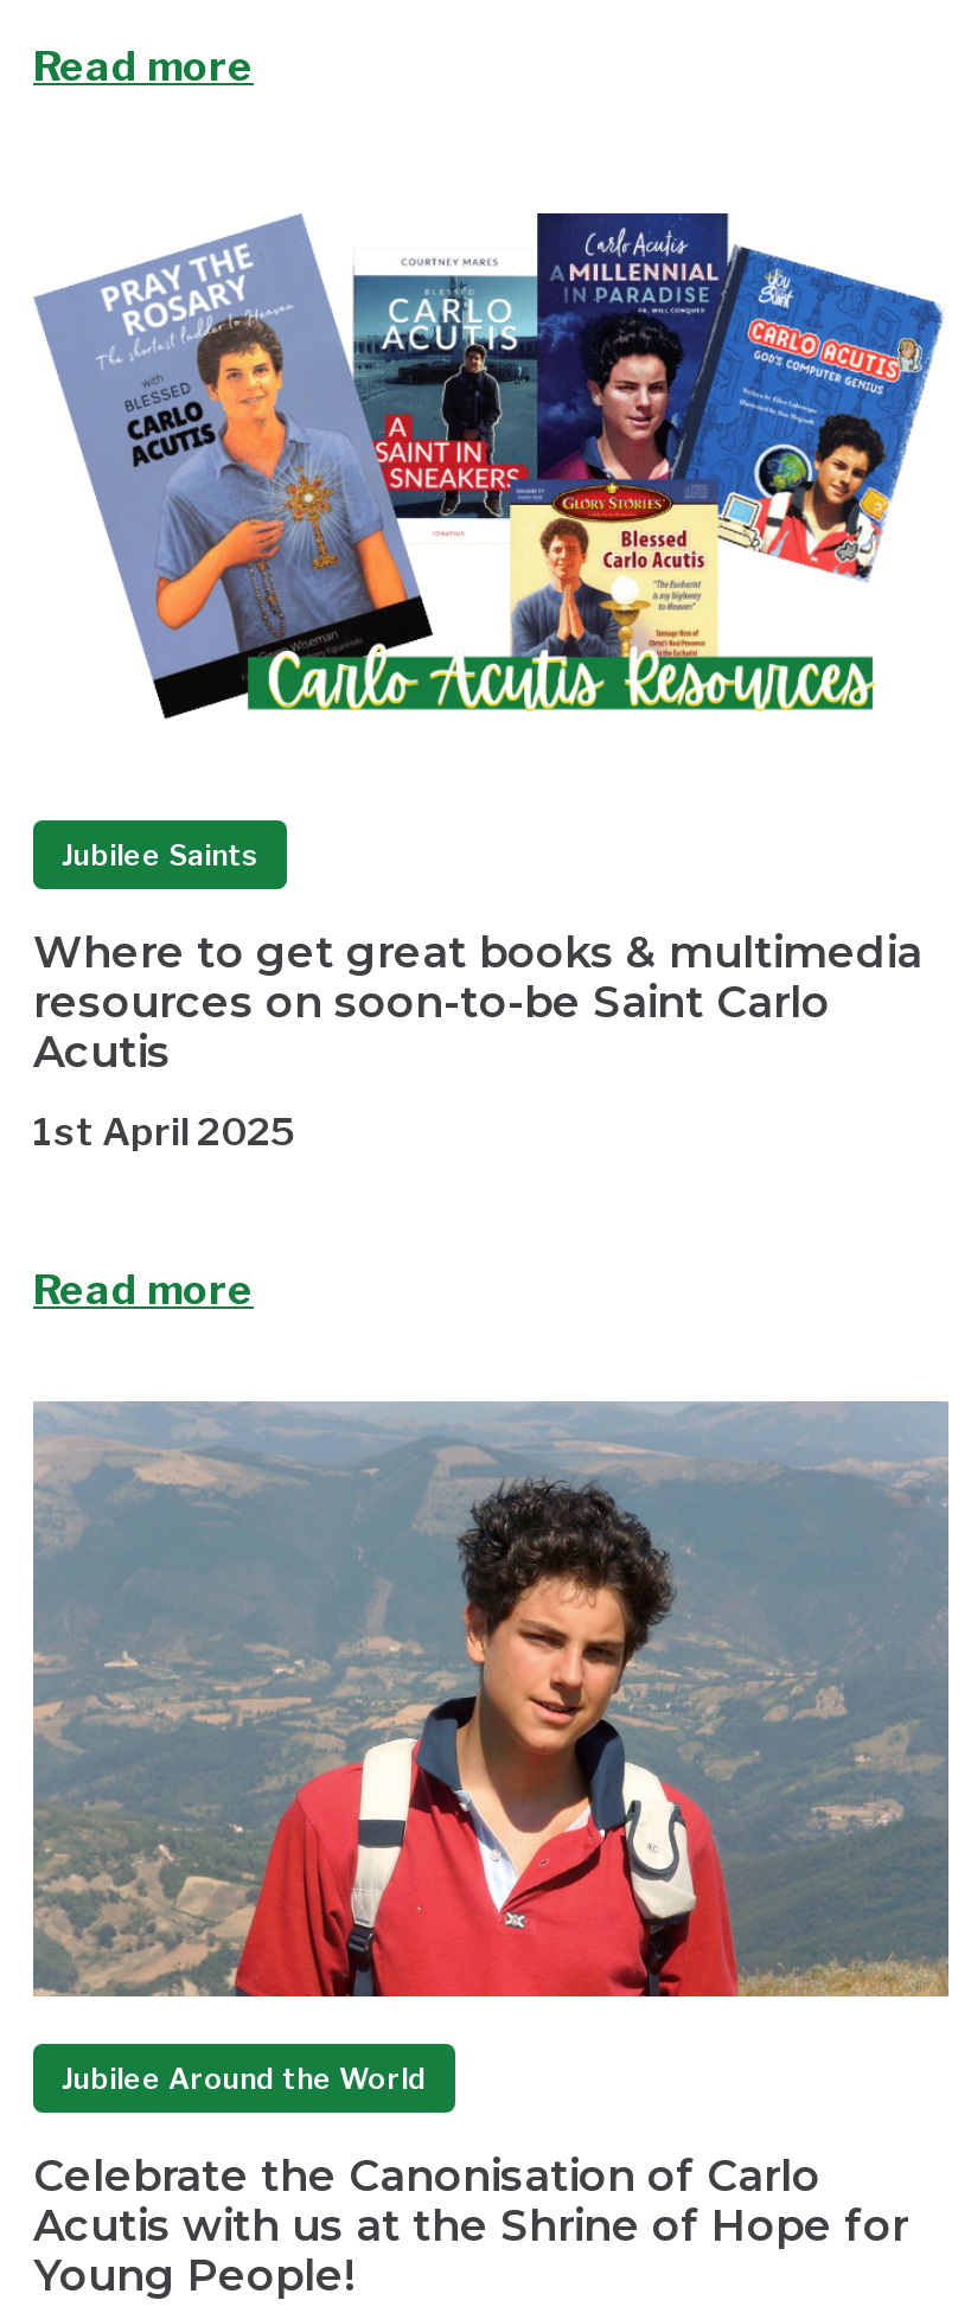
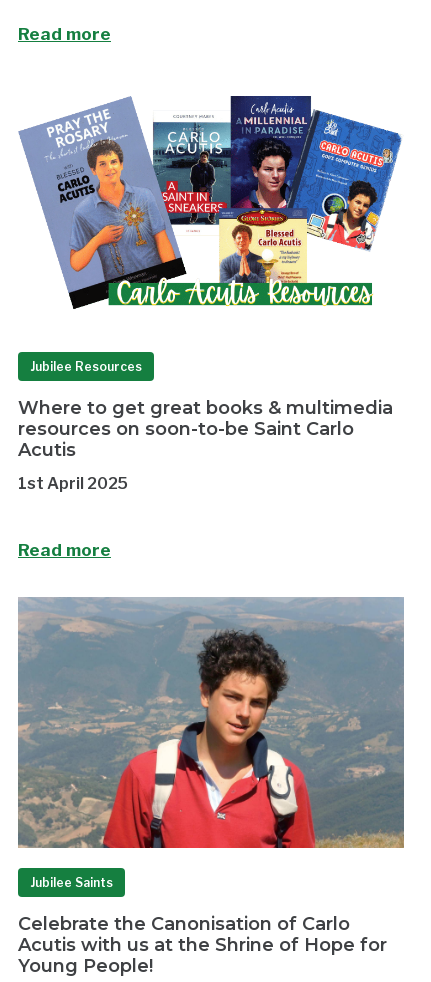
none -> [30,359,142,374] Jubilee Resources
moved [62,837,258,873] -> [30,875,113,890]: Jubilee Saints
[62,2060,427,2096] Jubilee Around the World -> none

